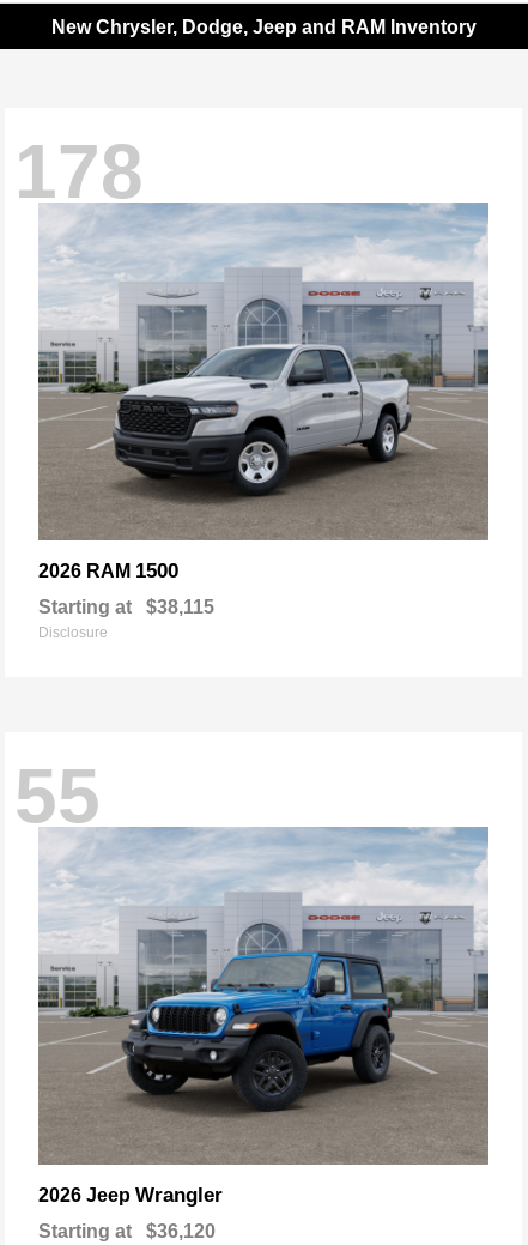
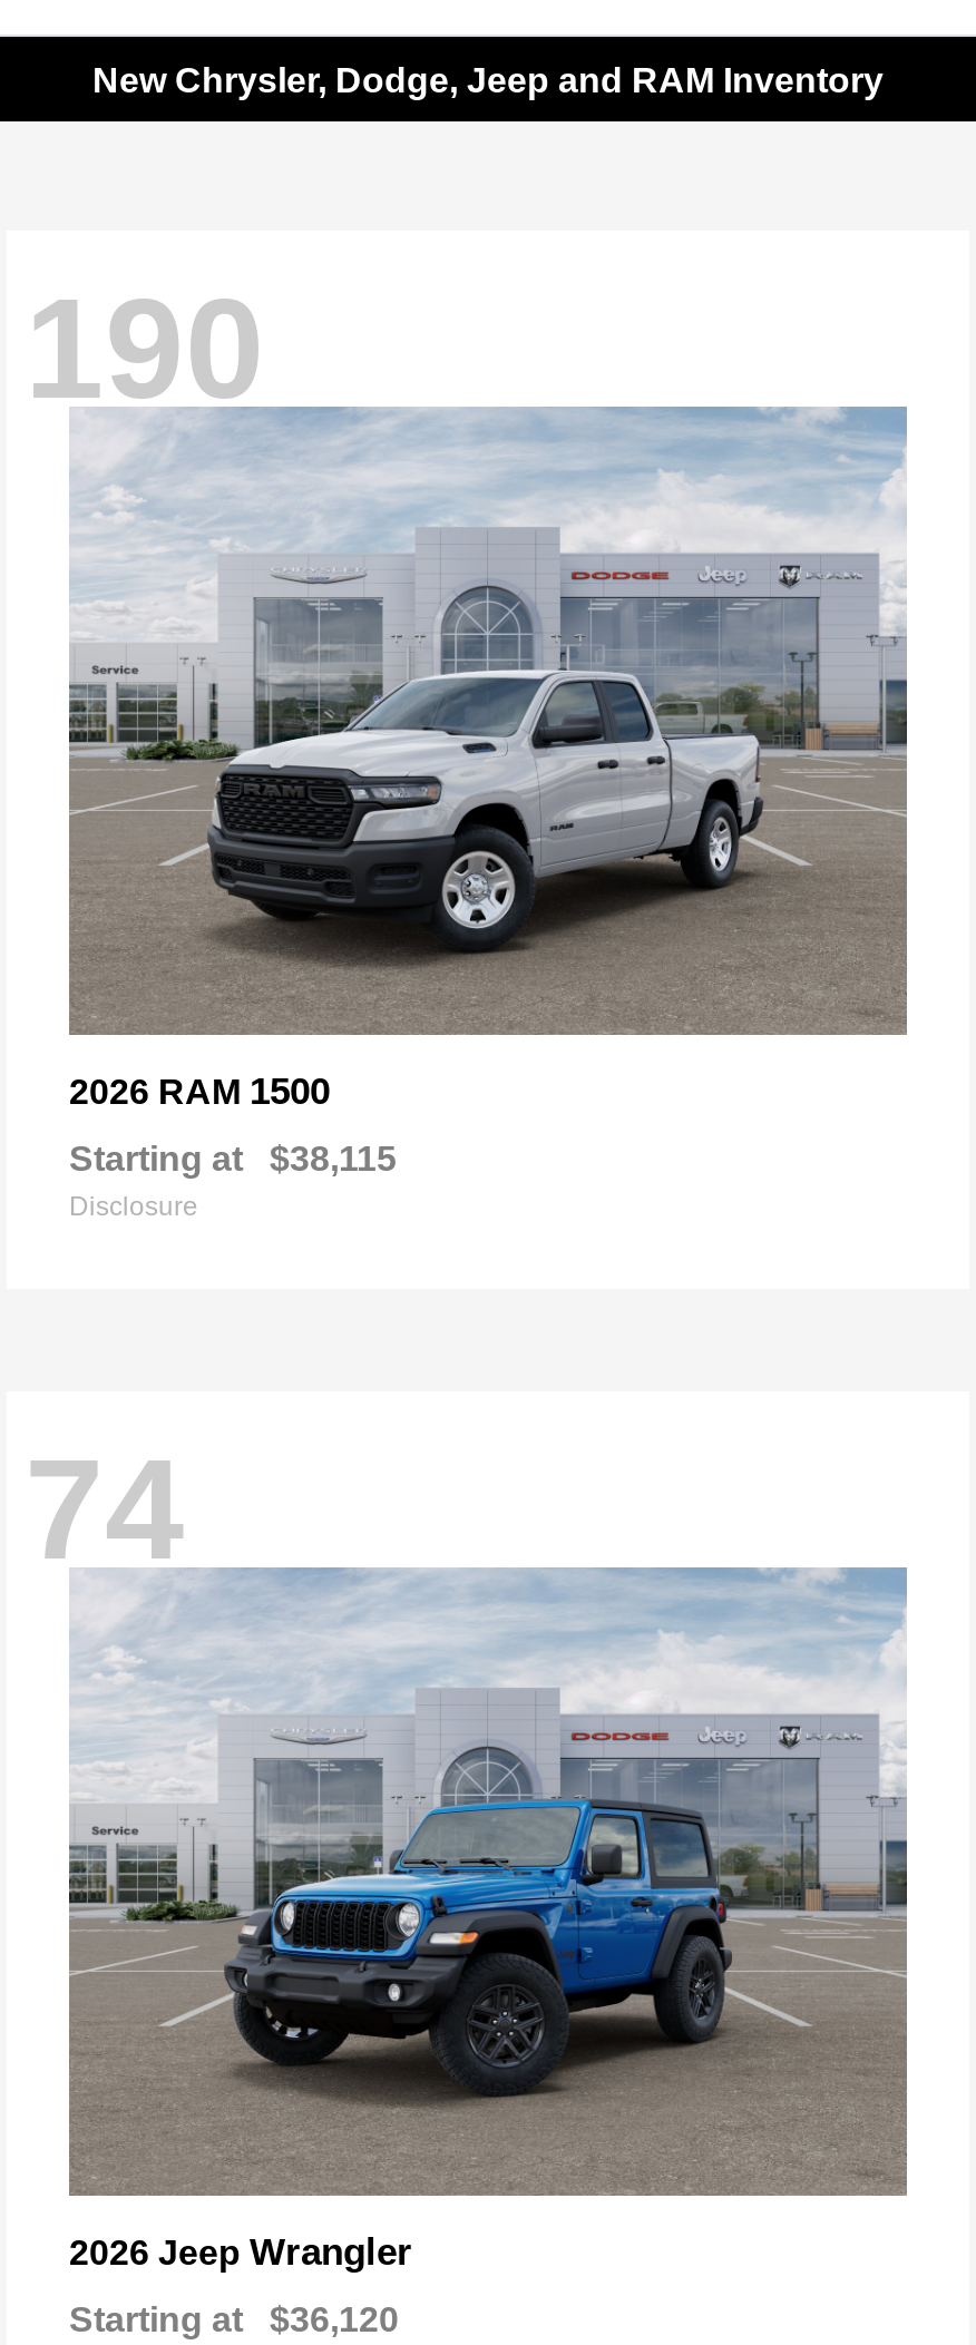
[14,128,144,214] 178 -> [25,268,265,428] 190
[14,752,101,838] 55 -> [25,1429,185,1589] 74

